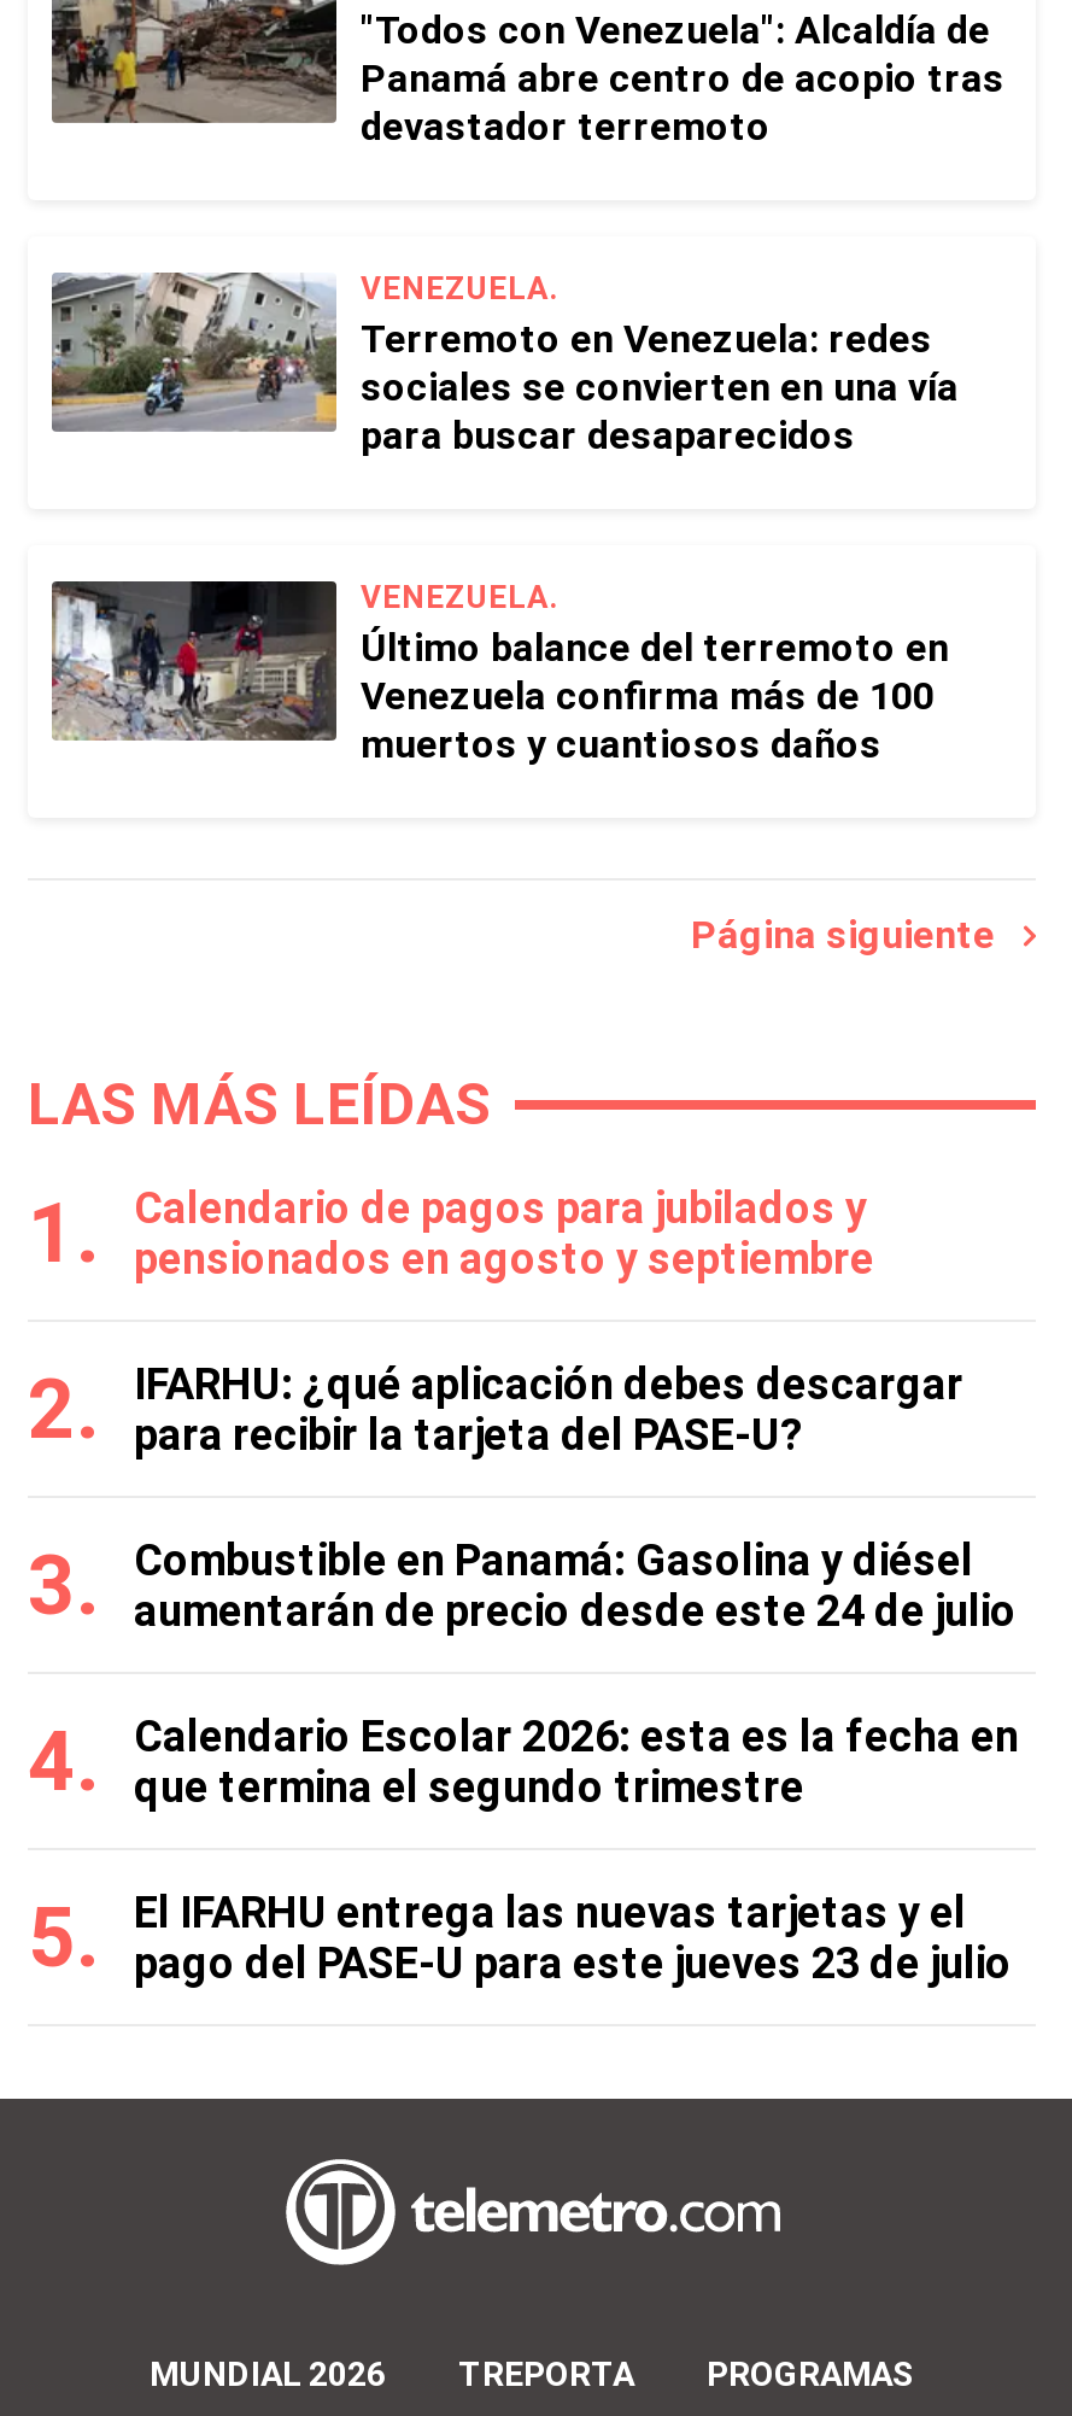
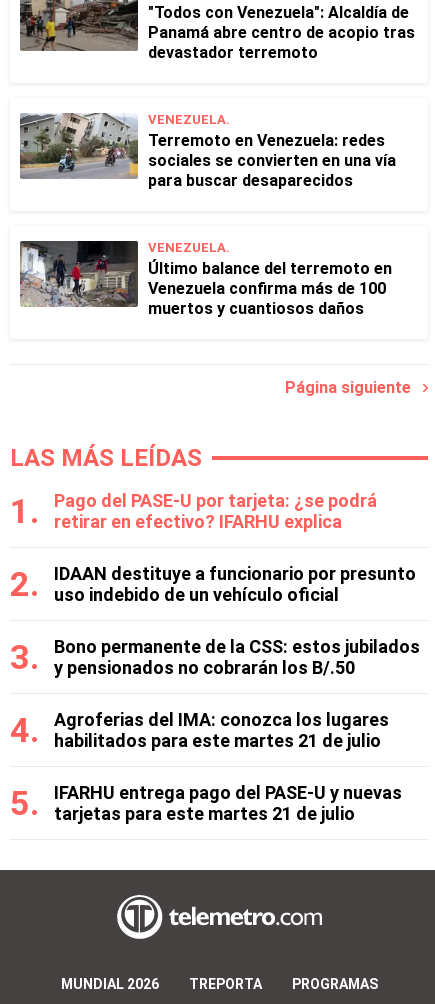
[134,1182,874,1283] Calendario de pagos para jubilados y | pensionados en agosto y septiembre -> [54,490,377,532] Pago del PASE-U por tarjeta: ¿se podrá | retirar en efectivo? IFARHU explica
[134,1358,963,1459] IFARHU: ¿qué aplicación debes descargar | para recibir la tarjeta del PASE-U? -> [54,563,416,605] IDAAN destituye a funcionario por presunto | uso indebido de un vehículo oficial
[134,1534,1017,1636] Combustible en Panamá: Gasolina y diésel | aumentarán de precio desde este 24 de julio -> [54,636,420,678] Bono permanente de la CSS: estos jubilados | y pensionados no cobrarán los B/.50
[134,1710,1019,1812] Calendario Escolar 2026: esta es la fecha en | que termina el segundo trimestre -> [54,709,389,751] Agroferias del IMA: conozca los lugares | habilitados para este martes 21 de julio
[134,1886,1012,1988] El IFARHU entrega las nuevas tarjetas y el | pago del PASE-U para este jueves 23 de julio -> [54,782,402,824] IFARHU entrega pago del PASE-U y nuevas | tarjetas para este martes 21 de julio

